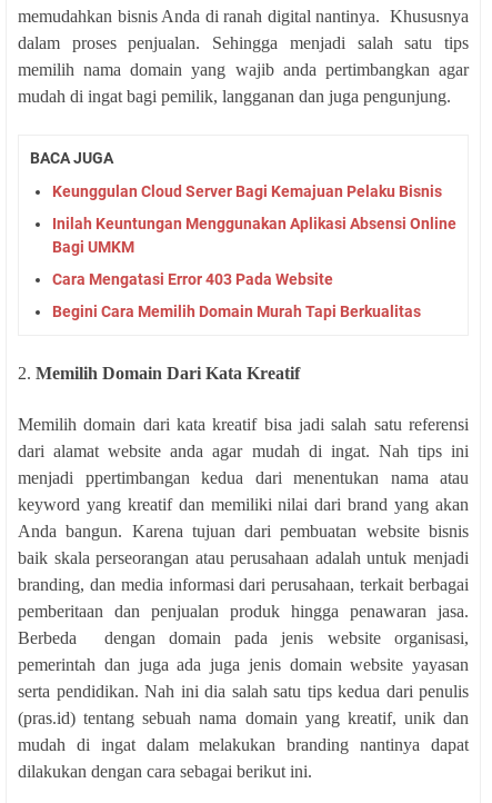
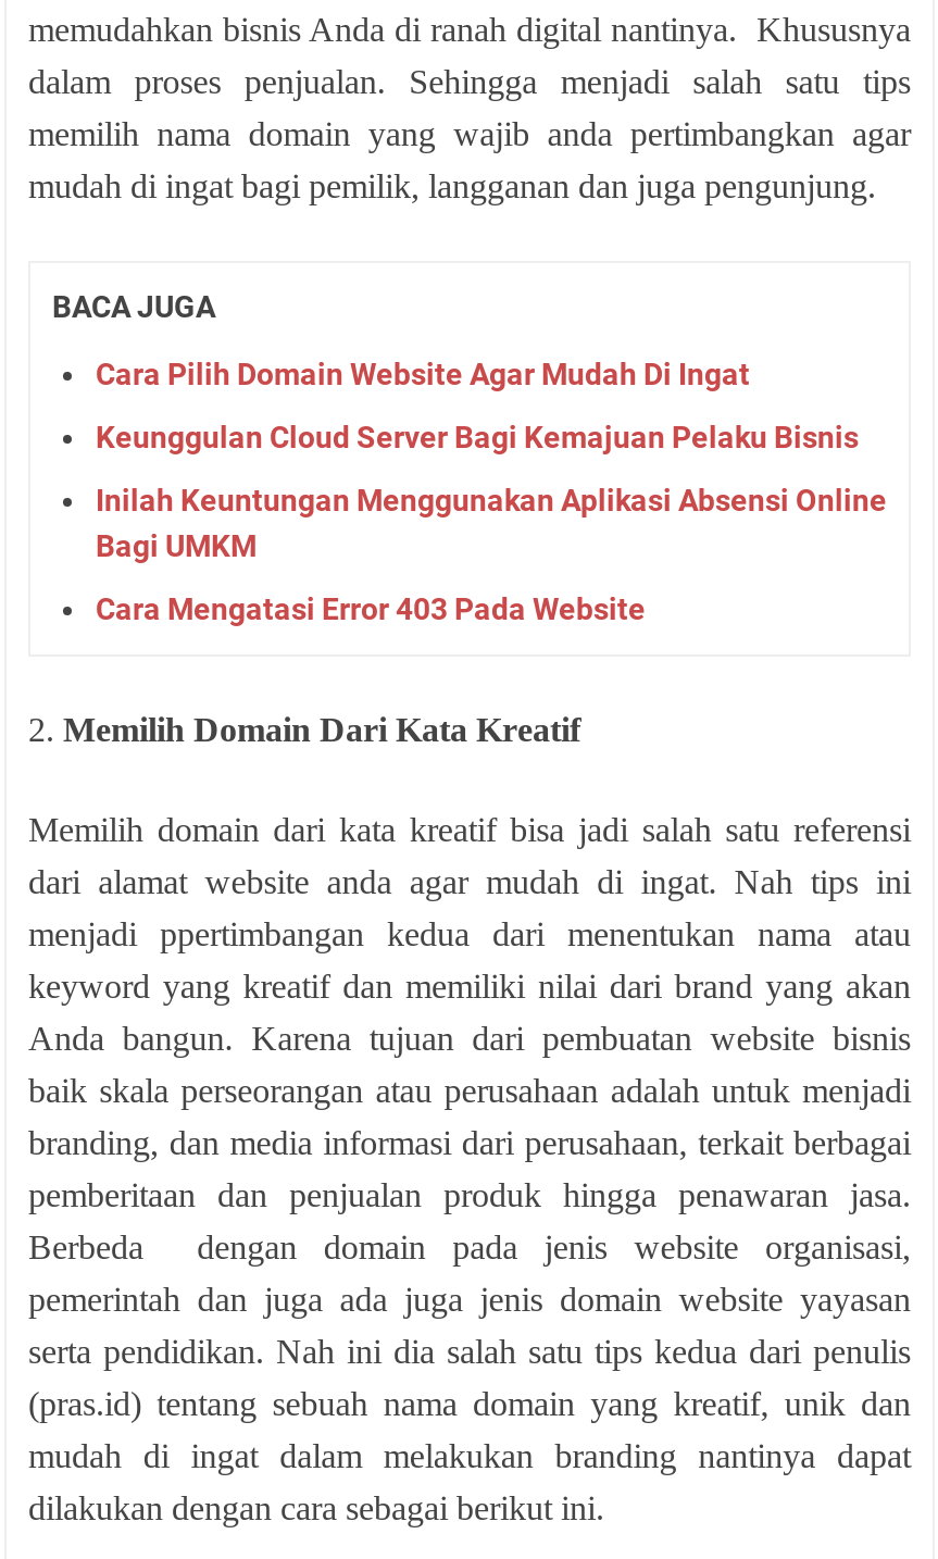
none -> [96,356,750,391] Cara Pilih Domain Website Agar Mudah Di Ingat
moved [52,183,456,288] -> [96,419,887,626]: Keunggulan Cloud Server Bagi Kemajuan Pelaku Bisnis | Inilah Keuntungan Menggunakan Aplikasi Absensi Online | Bagi UMKM | Cara Mengatasi Error 403 Pada Website
[52,303,421,321] Begini Cara Memilih Domain Murah Tapi Berkualitas -> none

